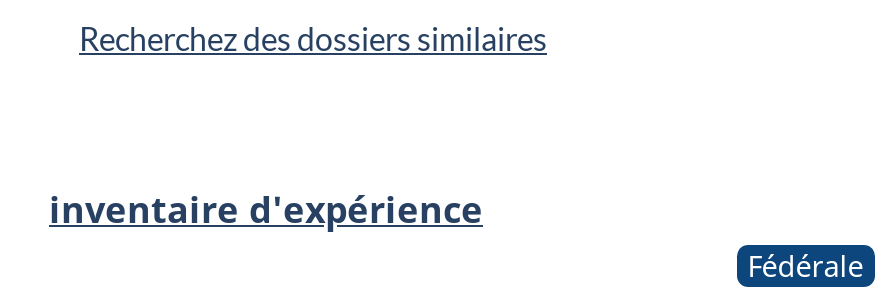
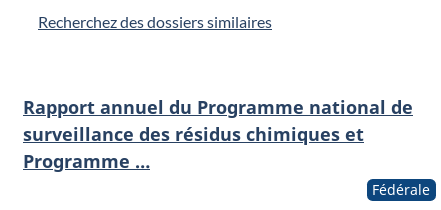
[49,184,483,232] inventaire d'expérience -> [23,95,413,173] Rapport annuel du Programme national de | surveillance des résidus chimiques et | Programme …

